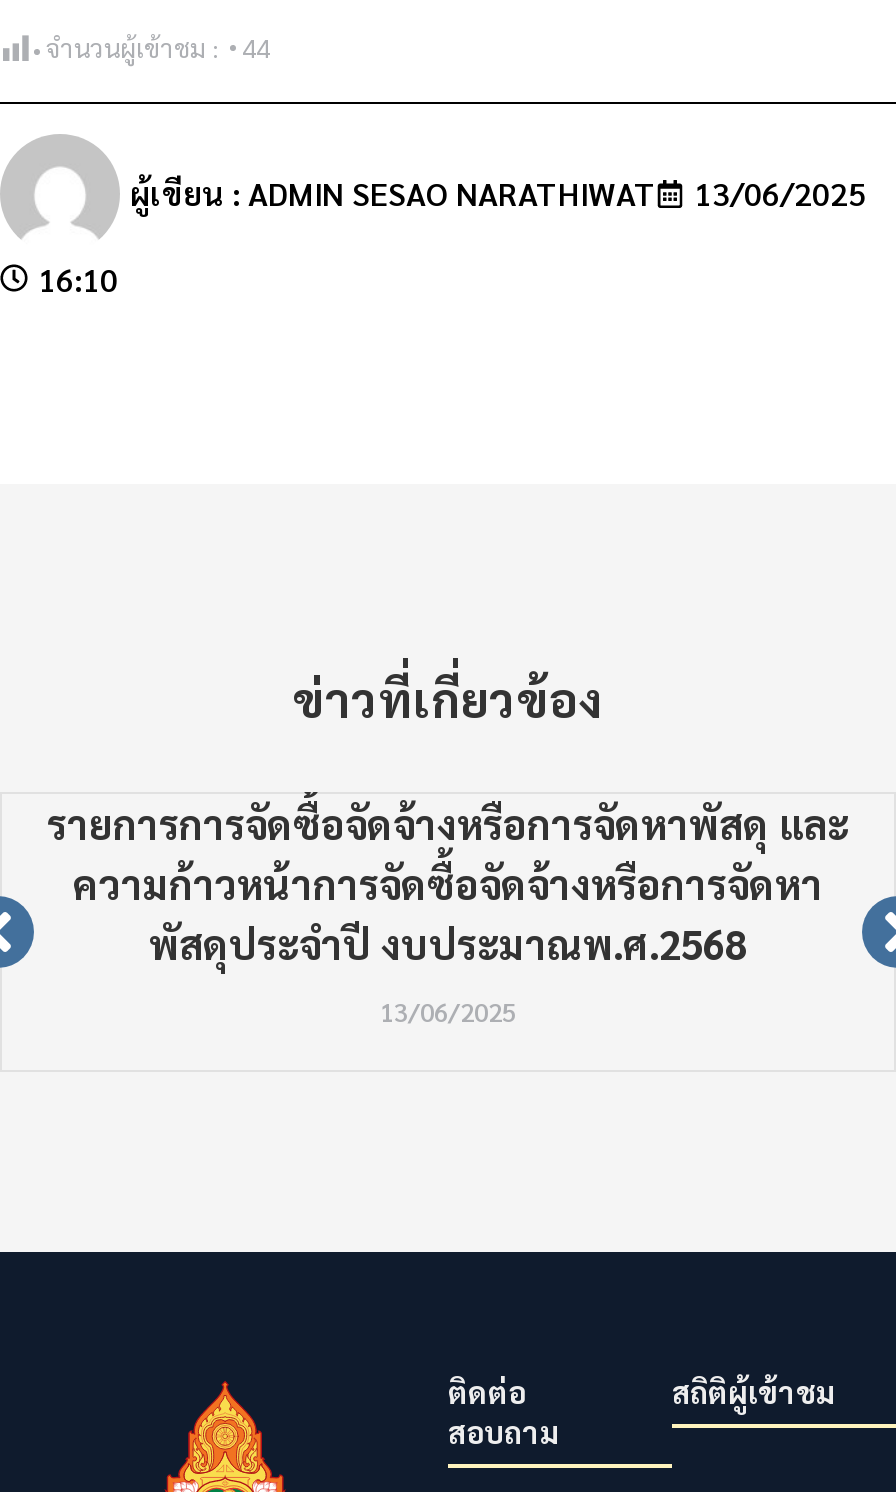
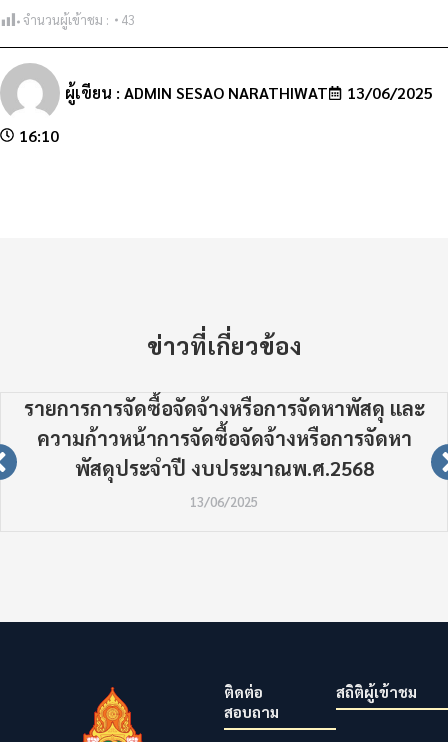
[46,30,270,64] จำนวนผู้เข้าชม : 44 -> [23,11,135,28] จำนวนผู้เข้าชม : 43

